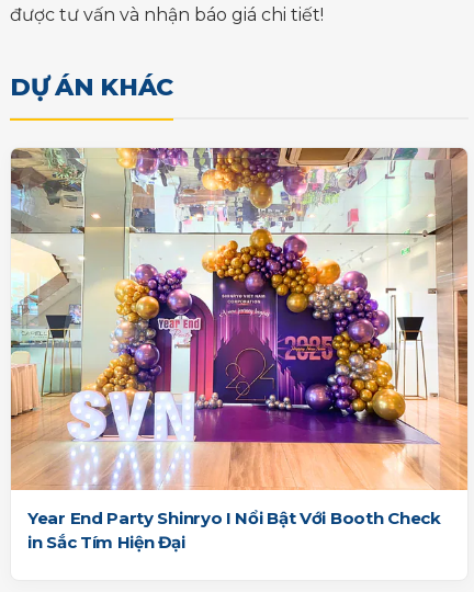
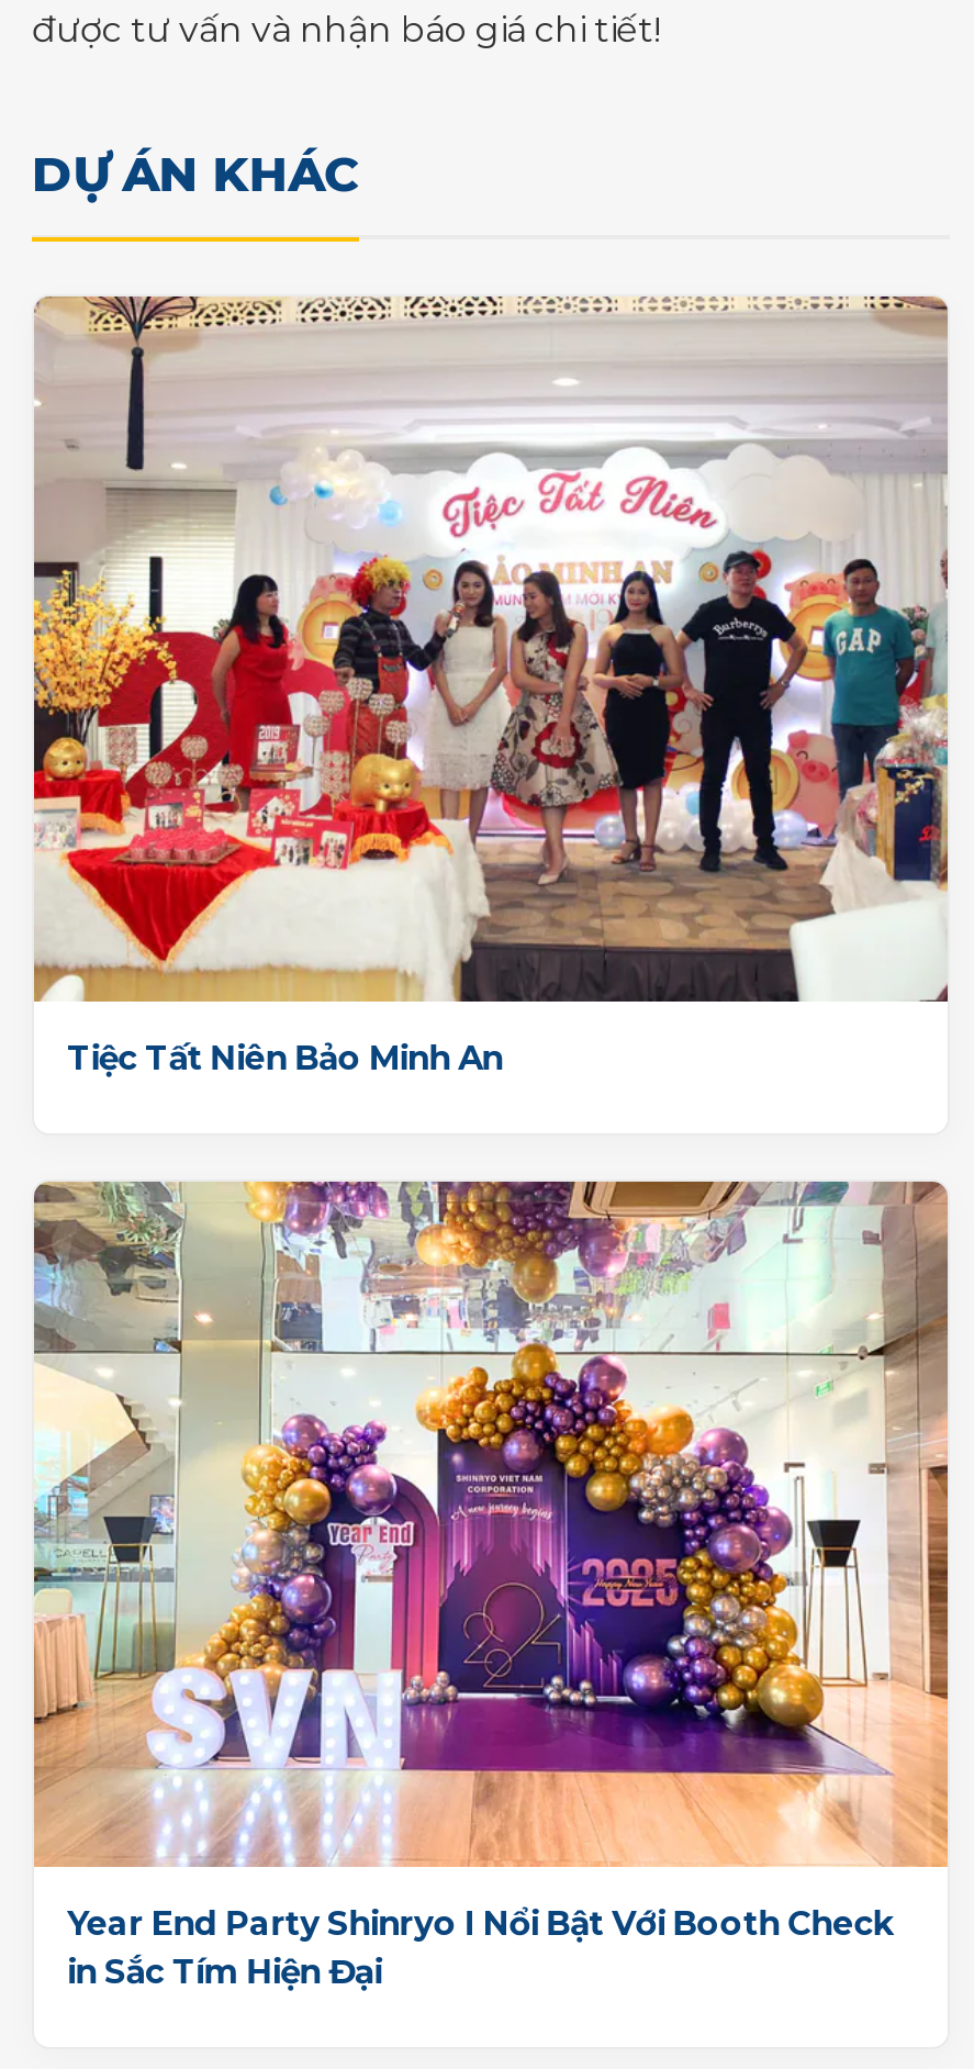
none -> [32,297,950,1078] [image] | Tiệc Tất Niên Bảo Minh An

